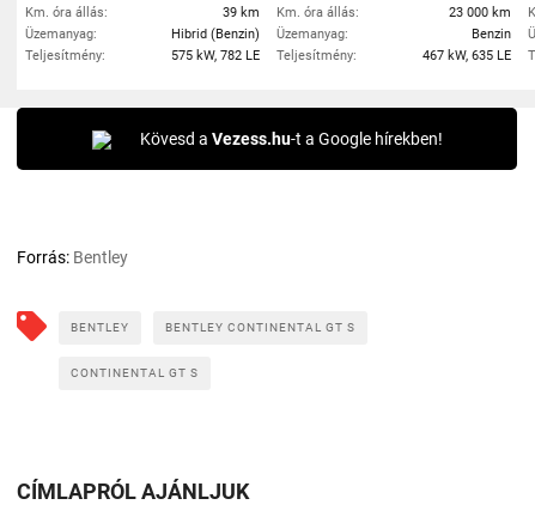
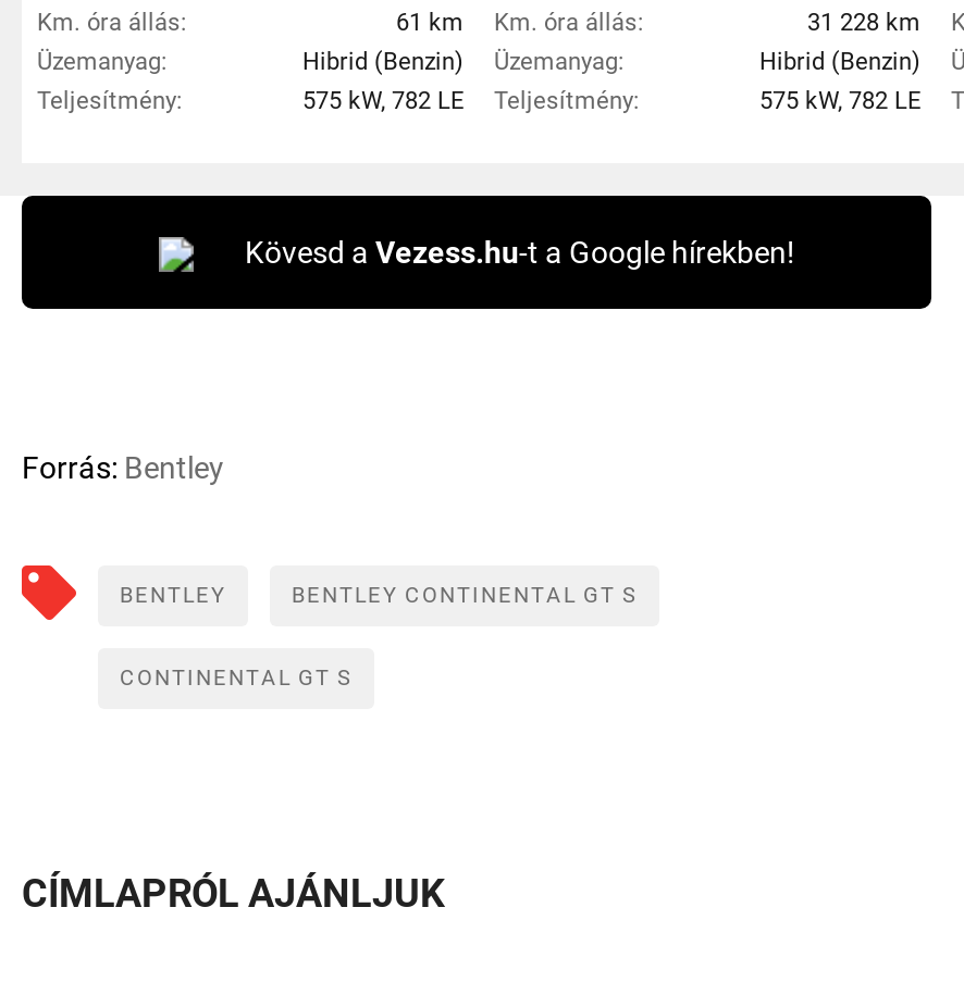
[223,5,359,21] 39 km Km. óra állás: -> [396,9,644,37] 61 km Km. óra állás:
[449,5,511,21] 23 000 km -> [807,9,920,37] 31 228 km
[472,27,511,42] Benzin -> [759,48,920,77] Hibrid (Benzin)
[422,48,511,64] 467 kW, 635 LE -> [759,87,920,116] 575 kW, 782 LE

